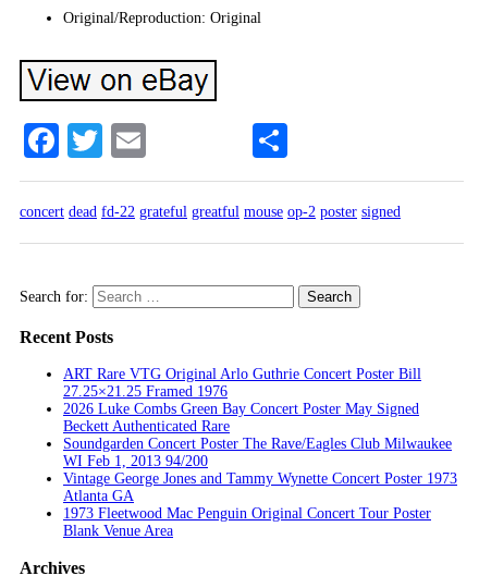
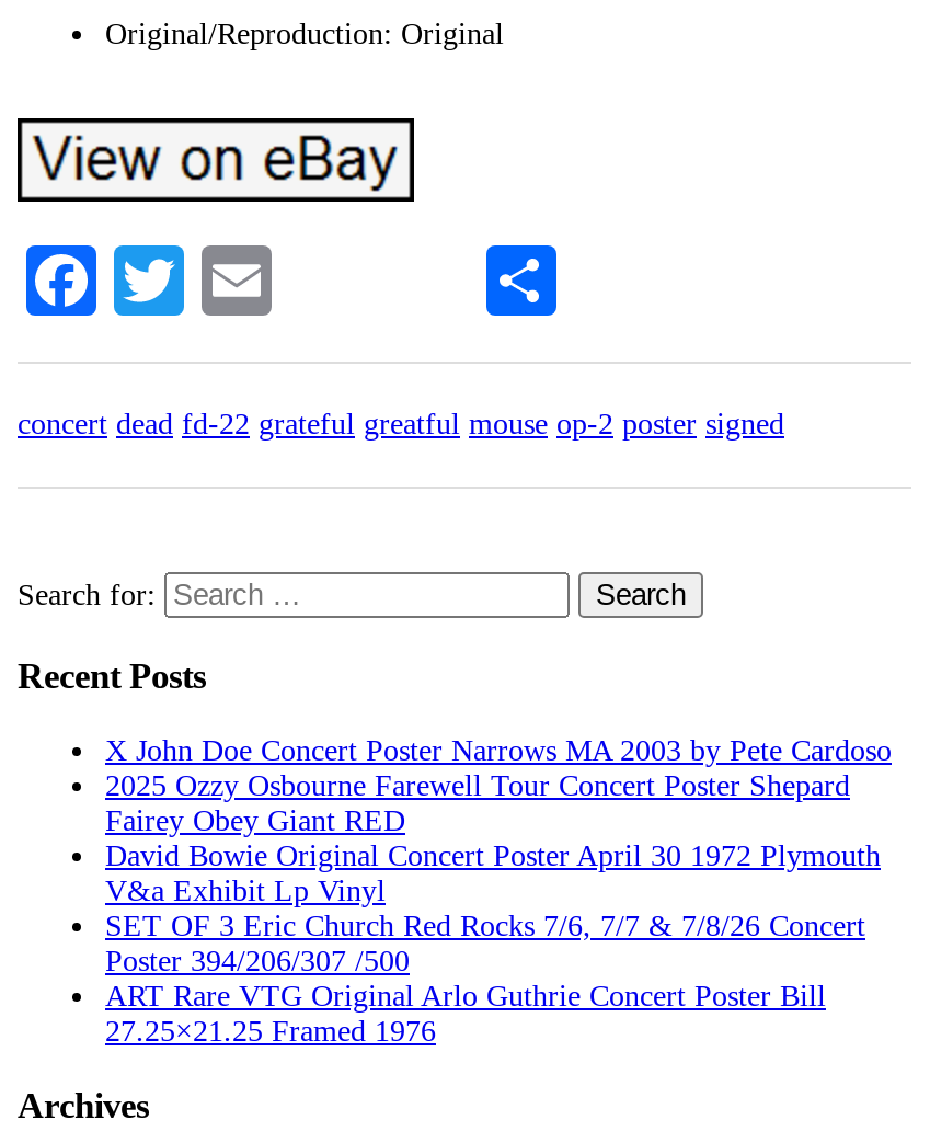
none -> [105,734,892,977] X John Doe Concert Poster Narrows MA 2003 by Pete Cardoso | 2025 Ozzy Osbourne Farewell Tour Concert Poster Shepard | Fairey Obey Giant RED | David Bowie Original Concert Poster April 30 1972 Plymouth | V&a Exhibit Lp Vinyl | SET OF 3 Eric Church Red Rocks 7/6, 7/7 & 7/8/26 Concert | Poster 394/206/307 /500
moved [63,366,421,400] -> [105,979,826,1047]: ART Rare VTG Original Arlo Guthrie Concert Poster Bill | 27.25×21.25 Framed 1976
[63,401,457,539] 2026 Luke Combs Green Bay Concert Poster May Signed | Beckett Authenticated Rare | Soundgarden Concert Poster The Rave/Eagles Club Milwaukee | WI Feb 1, 2013 94/200 | Vintage George Jones and Tammy Wynette Concert Poster 1973 | Atlanta GA | 1973 Fleetwood Mac Penguin Original Concert Tour Poster | Blank Venue Area -> none

